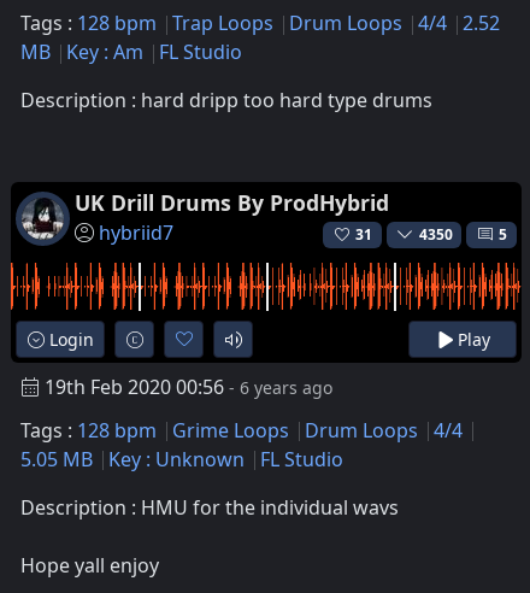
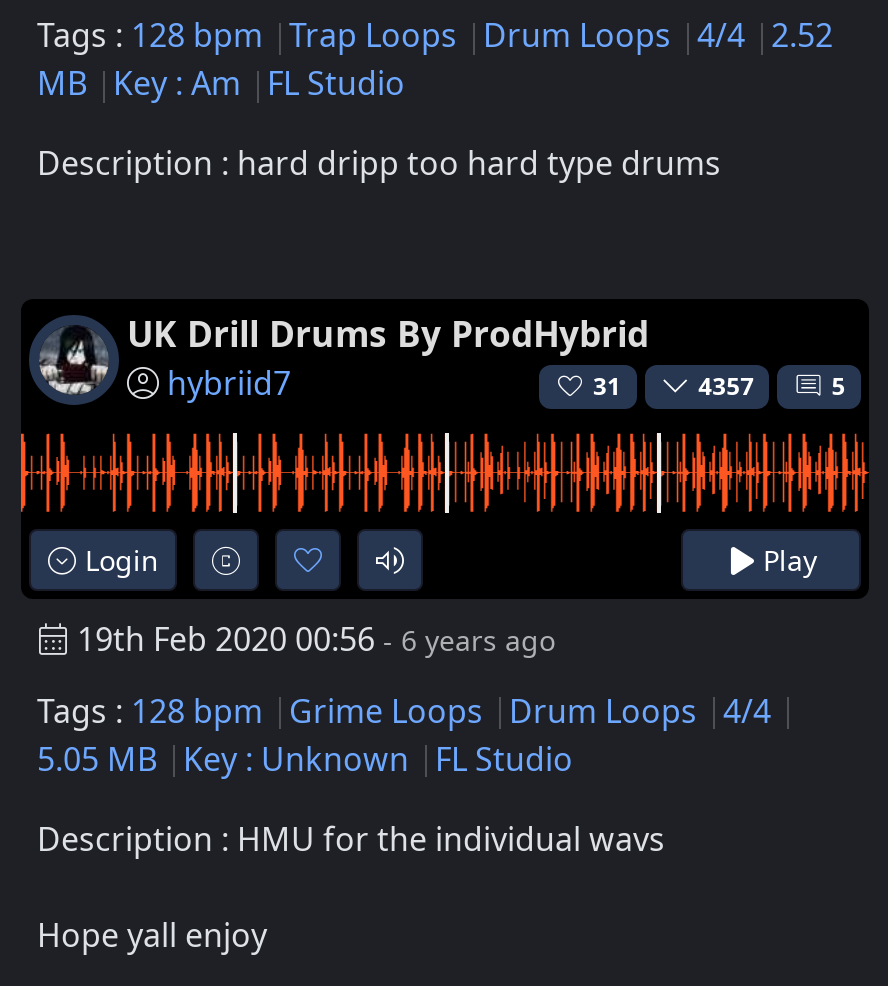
[419,225,452,245] 4350 -> [698,370,754,404] 4357

